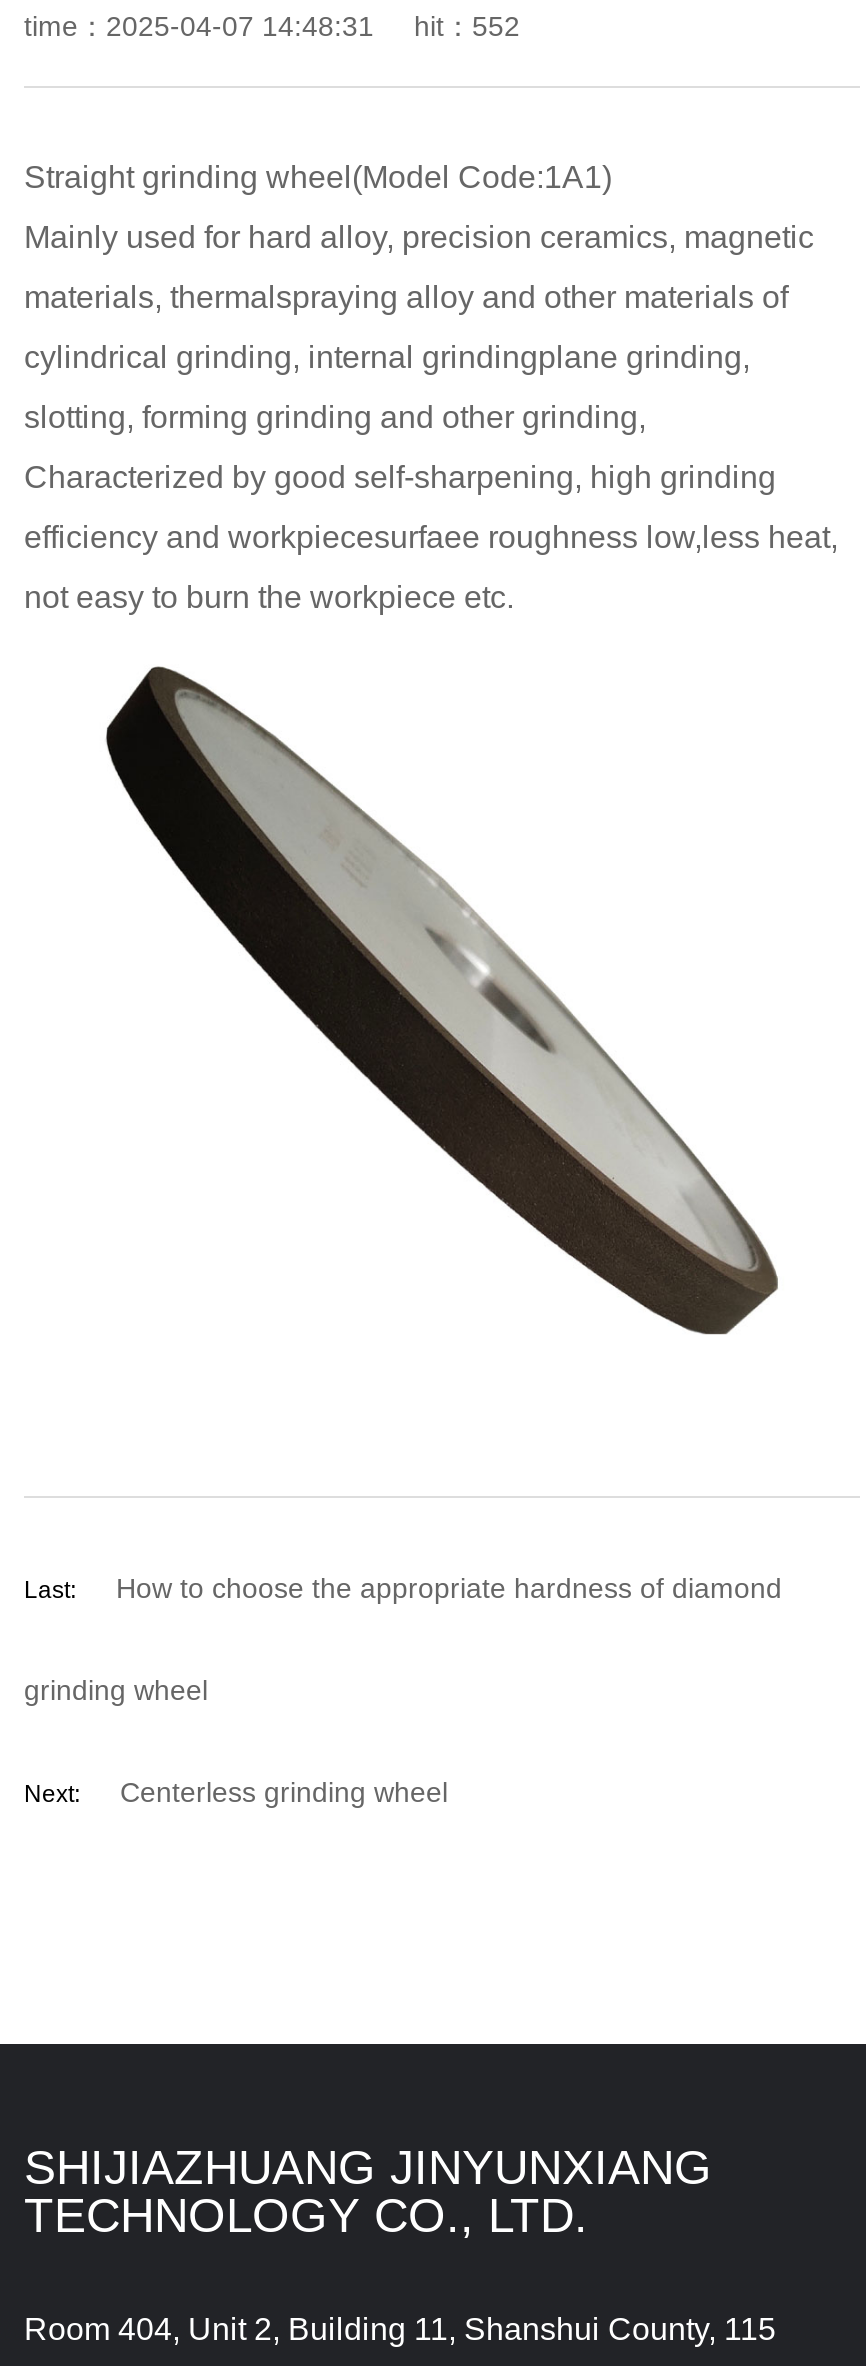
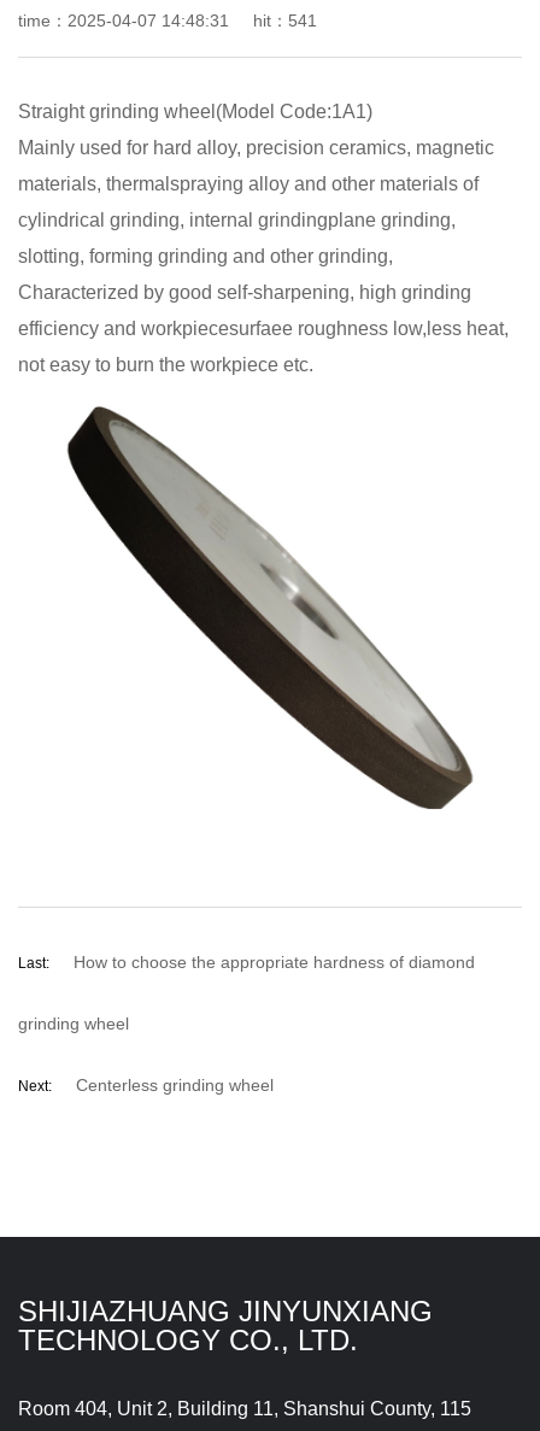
[24,10,520,42] time：2025-04-07 14:48:31 hit：552 -> [18,11,317,30] time：2025-04-07 14:48:31 hit：541

